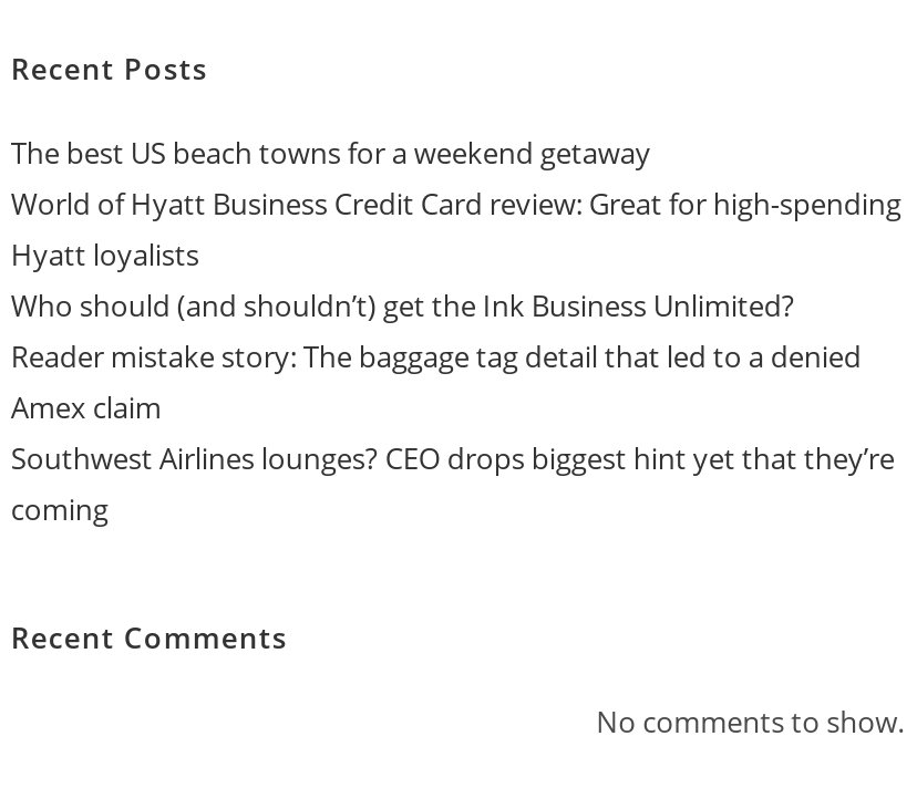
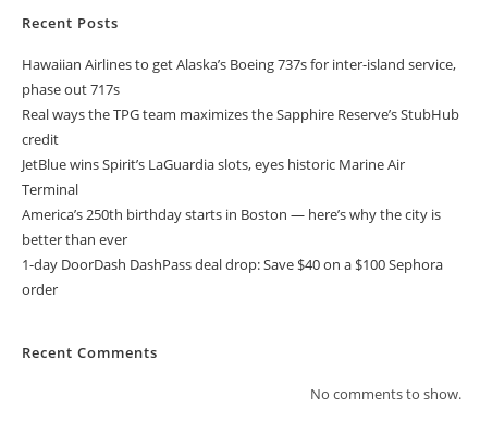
[11,132,901,528] The best US beach towns for a weekend getaway | World of Hyatt Business Credit Card review: Great for high-spending | Hyatt loyalists | Who should (and shouldn’t) get the Ink Business Unlimited? | Reader mistake story: The baggage tag detail that led to a denied | Amex claim | Southwest Airlines lounges? CEO drops biggest hint yet that they’re | coming -> [22,54,460,299] Hawaiian Airlines to get Alaska’s Boeing 737s for inter-island service, | phase out 717s | Real ways the TPG team maximizes the Sapphire Reserve’s StubHub | credit | JetBlue wins Spirit’s LaGuardia slots, eyes historic Marine Air | Terminal | America’s 250th birthday starts in Boston — here’s why the city is | better than ever | 1-day DoorDash DashPass deal drop: Save $40 on a $100 Sephora | order

